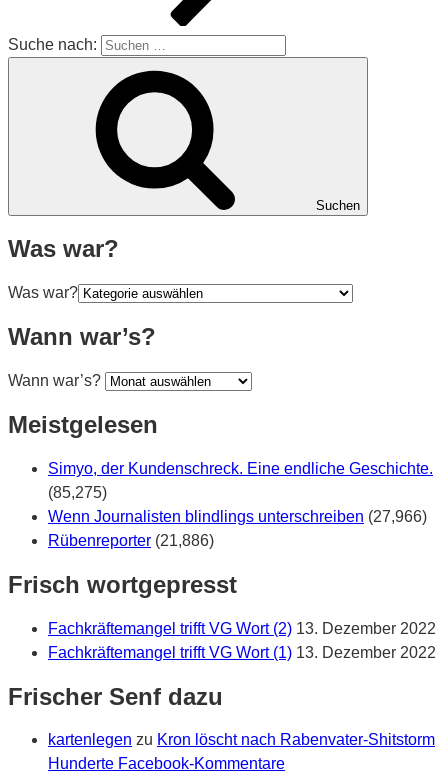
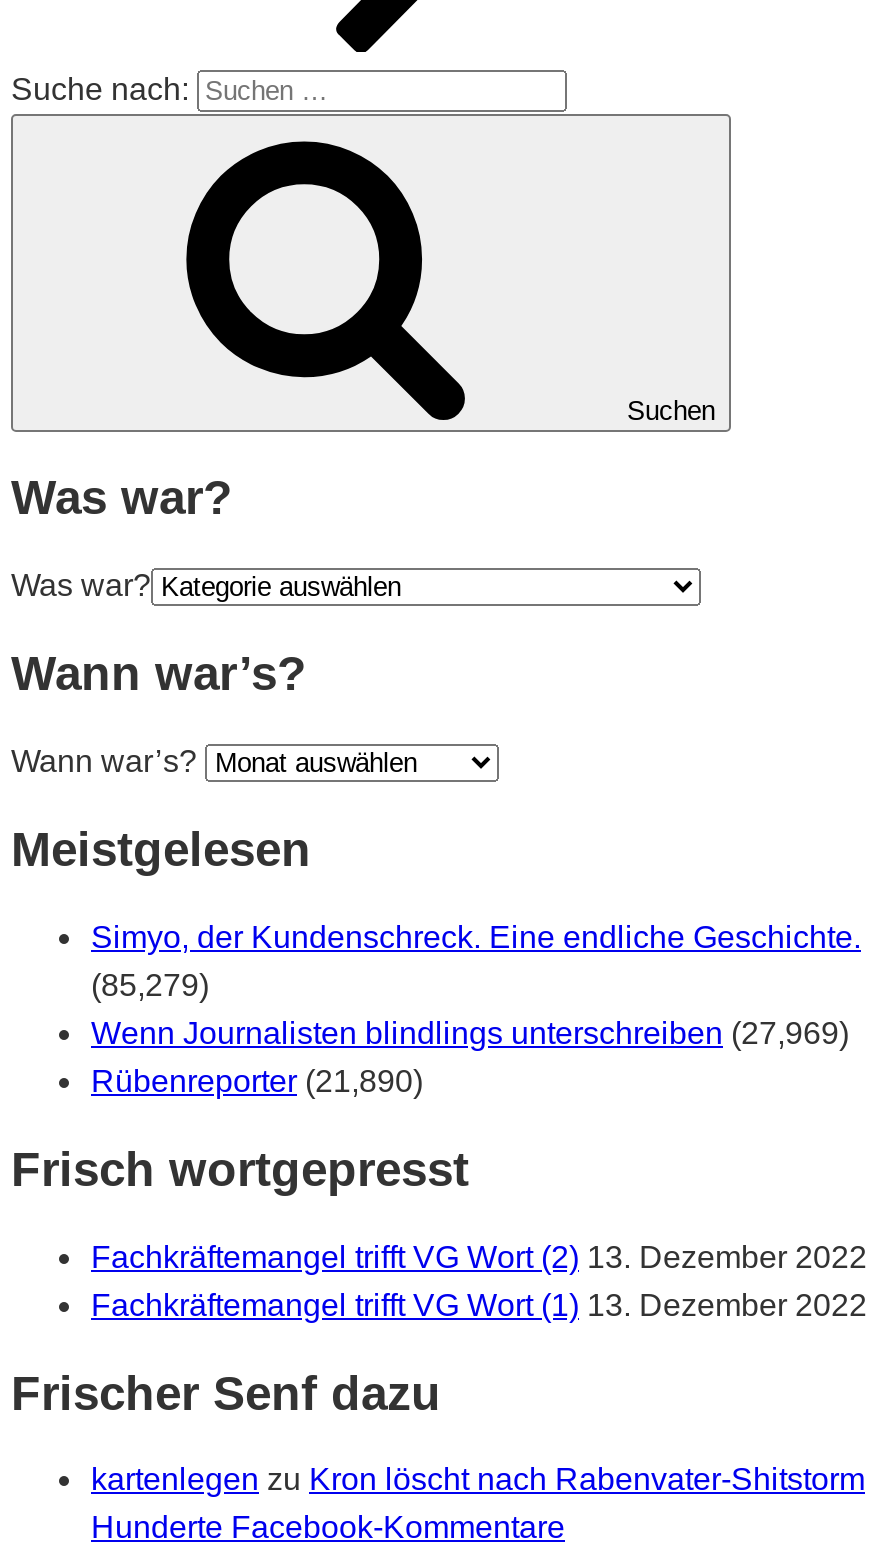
[48,484,107,501] (85,275) -> [91,968,209,1002] (85,279)
[48,508,427,525] Wenn Journalisten blindlings unterschreiben (27,966) -> [91,1016,849,1050] Wenn Journalisten blindlings unterschreiben (27,969)
[48,532,214,549] Rübenreporter (21,886) -> [91,1064,423,1098] Rübenreporter (21,890)

